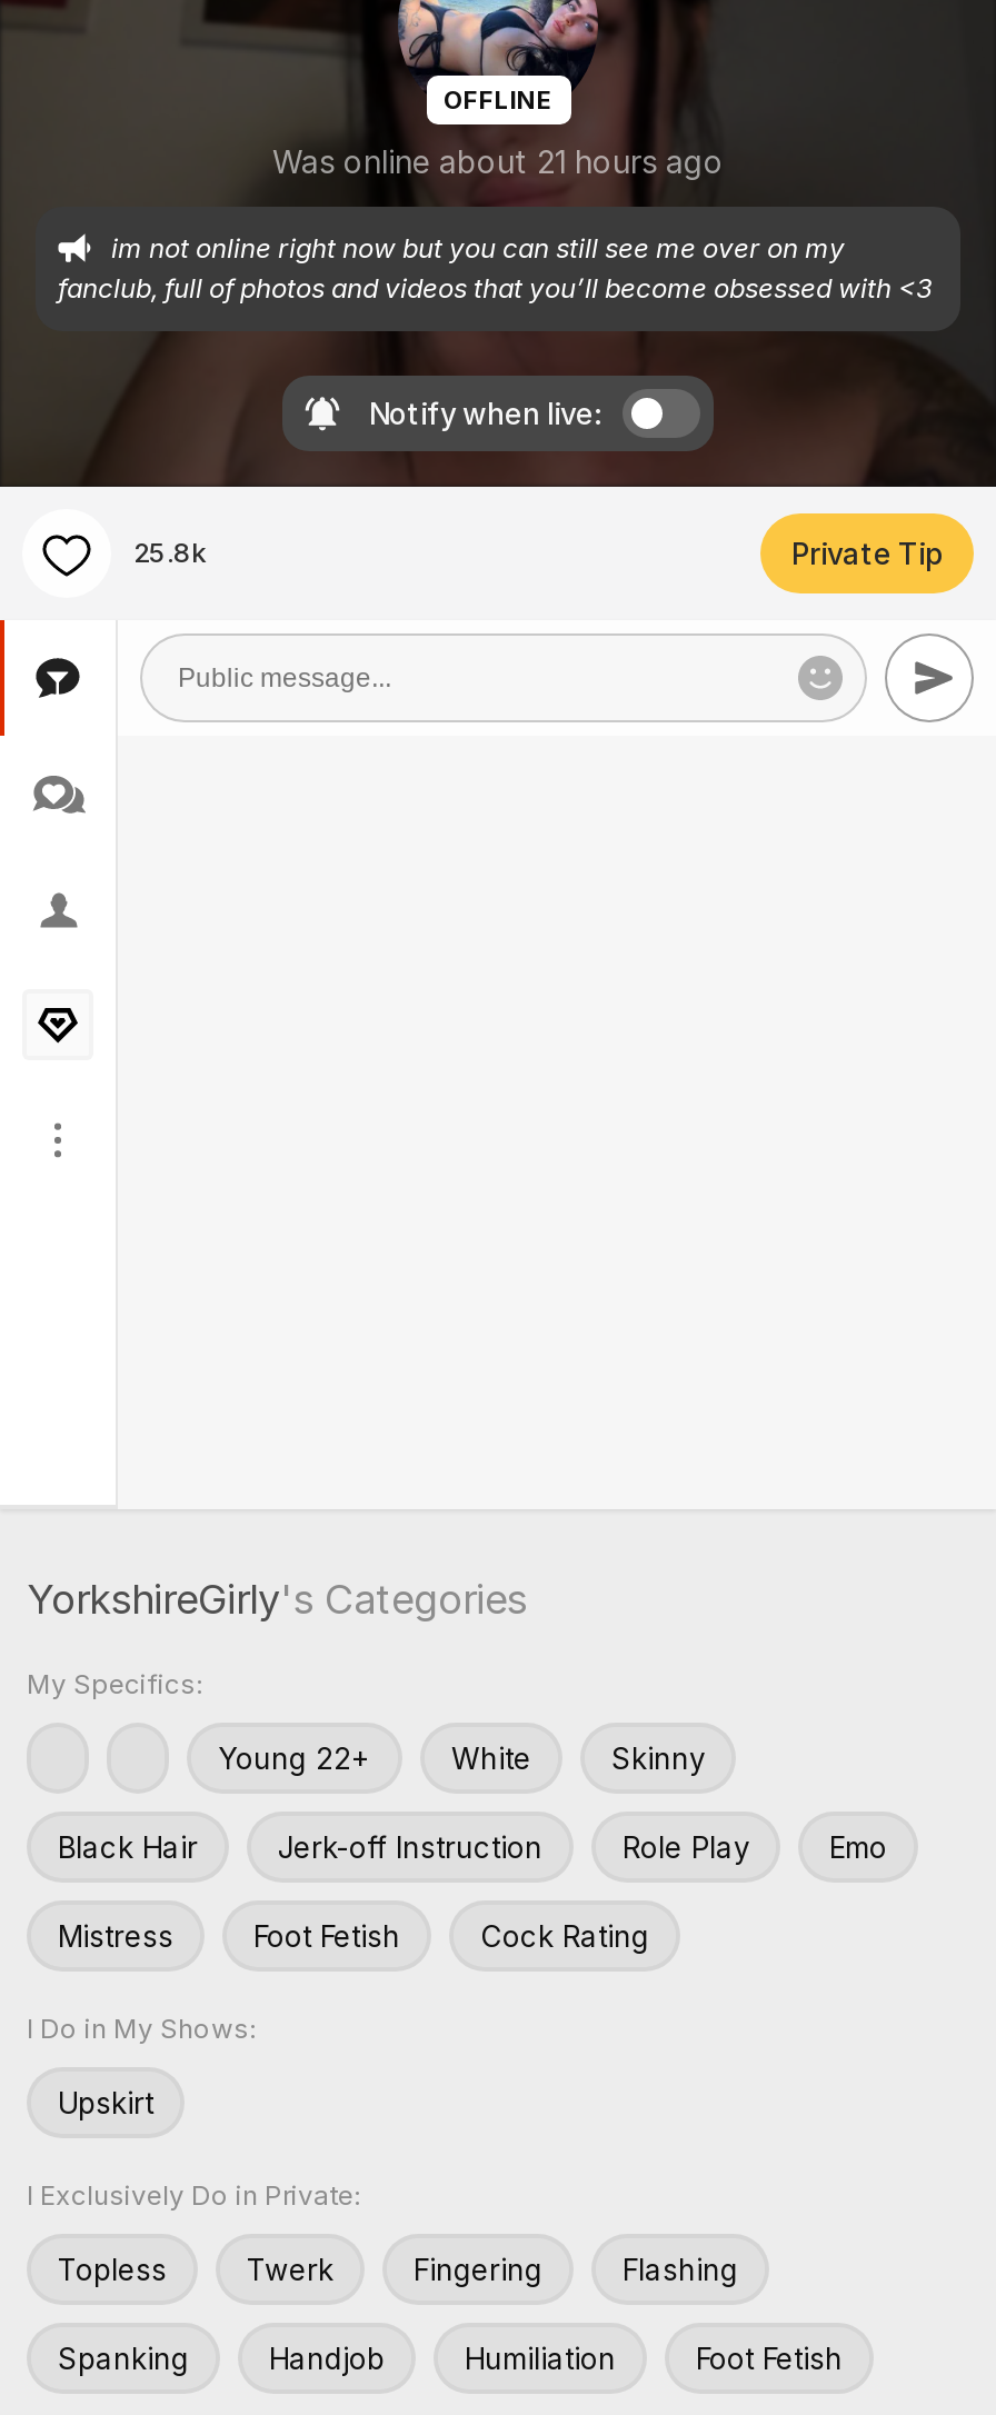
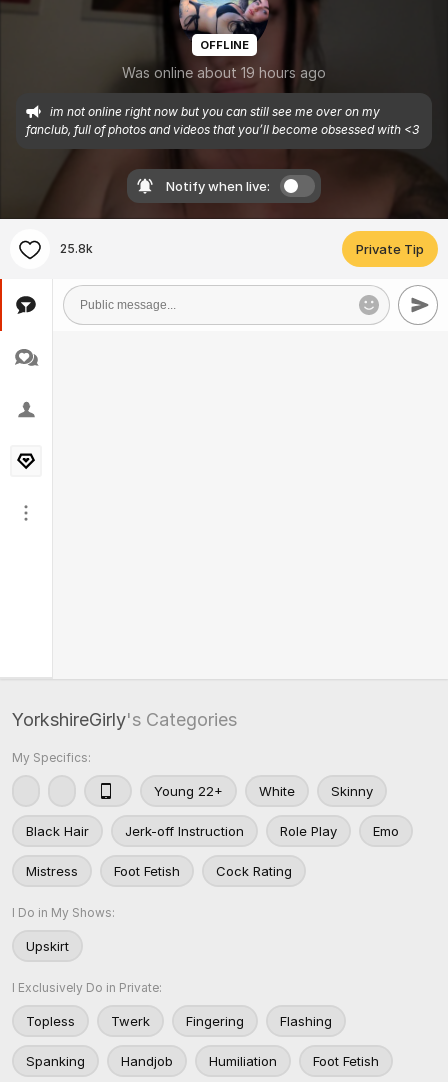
[272,142,724,180] Was online about 21 hours ago -> [122,64,326,81] Was online about 19 hours ago

